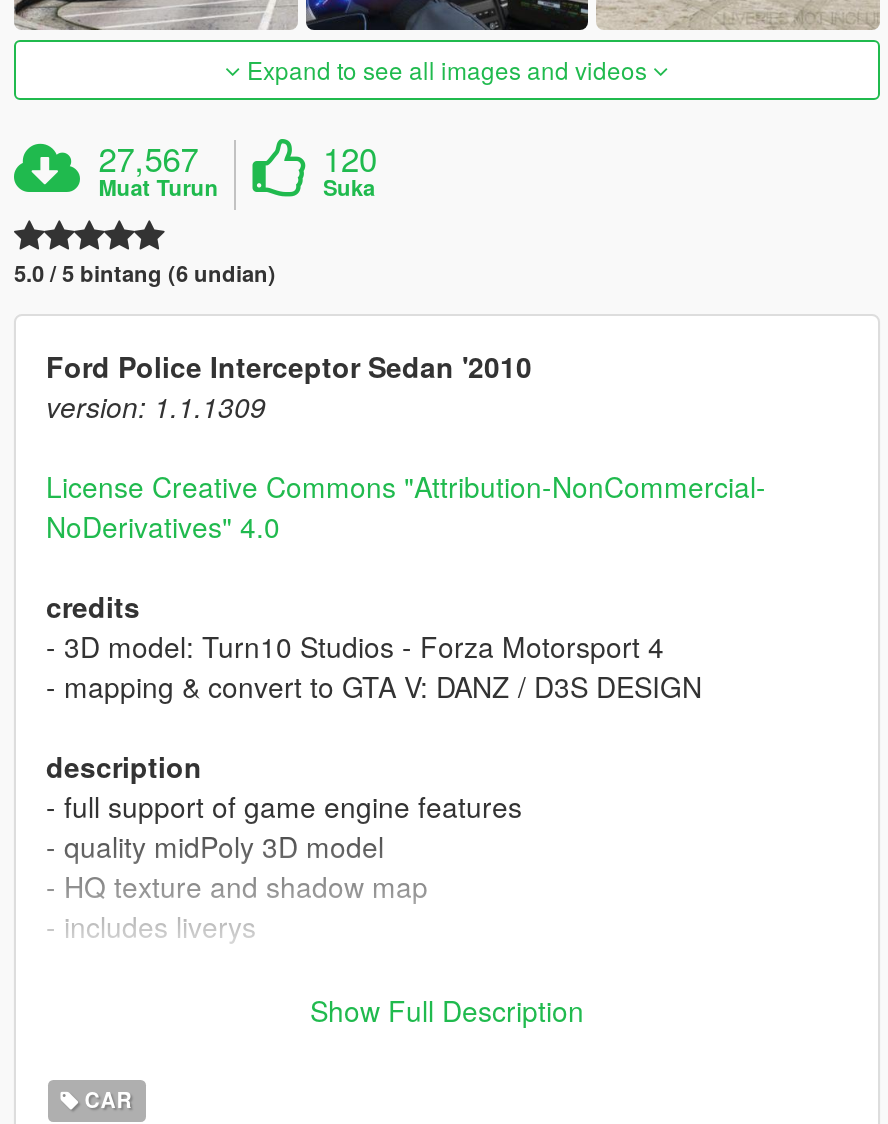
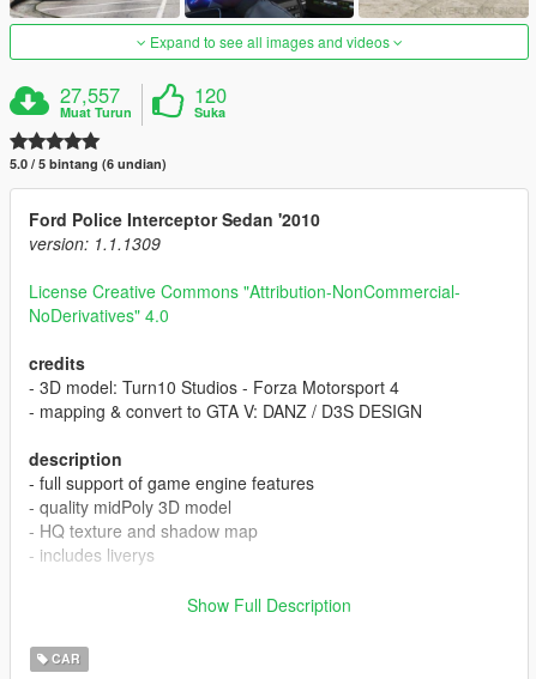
[98,135,198,183] 27,567 -> [60,81,120,110] 27,557

